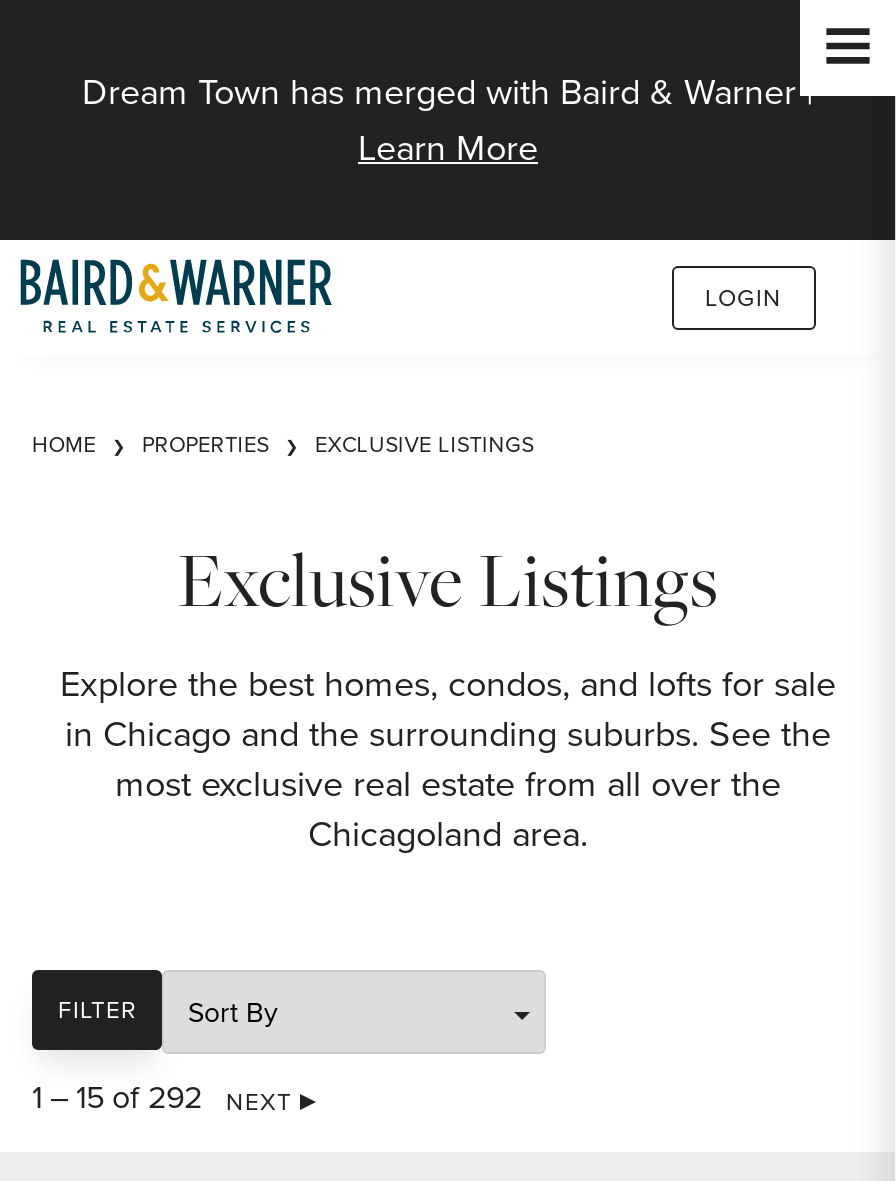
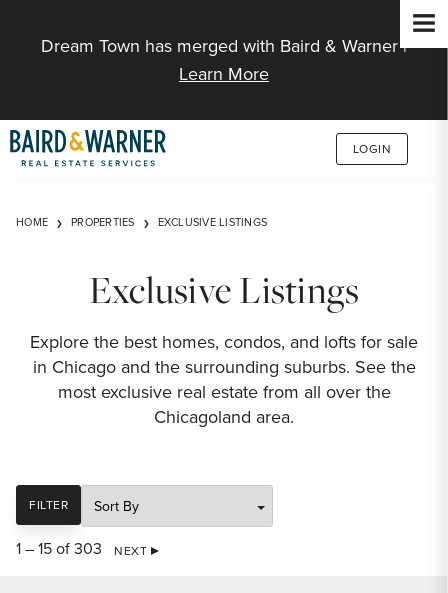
[32,1075,292,1119] 1 – 15 of 292 NEXT -> [16,537,147,559] 1 – 15 of 303 NEXT

